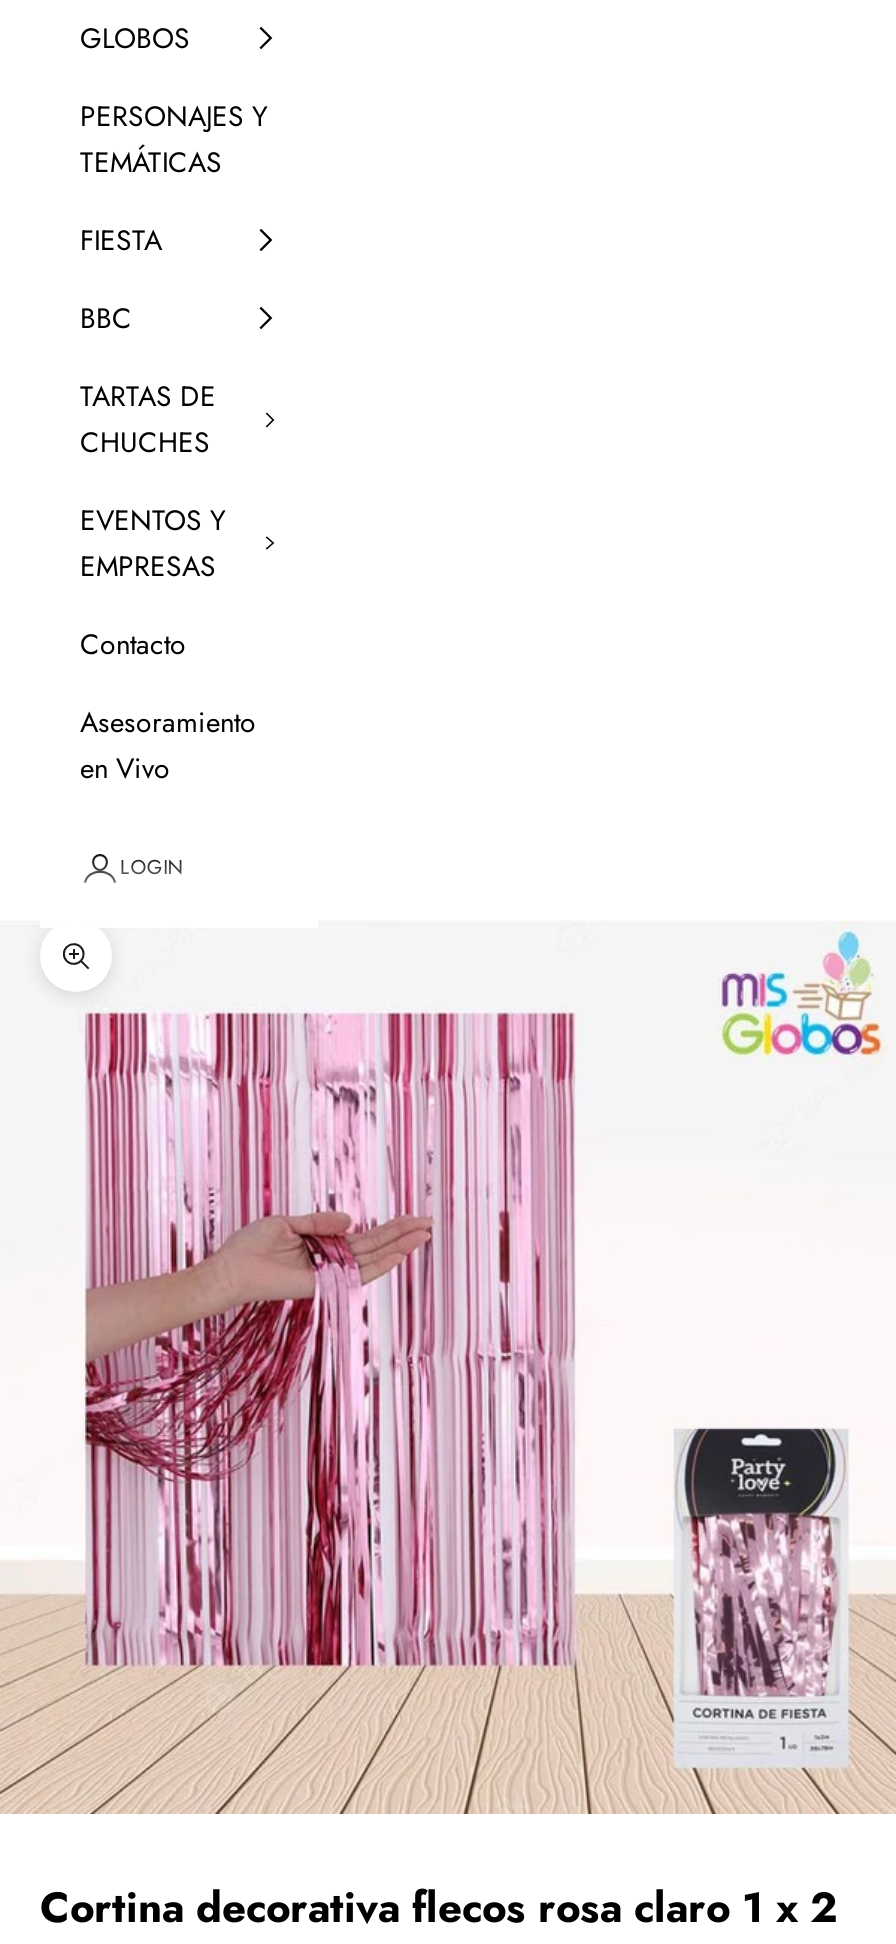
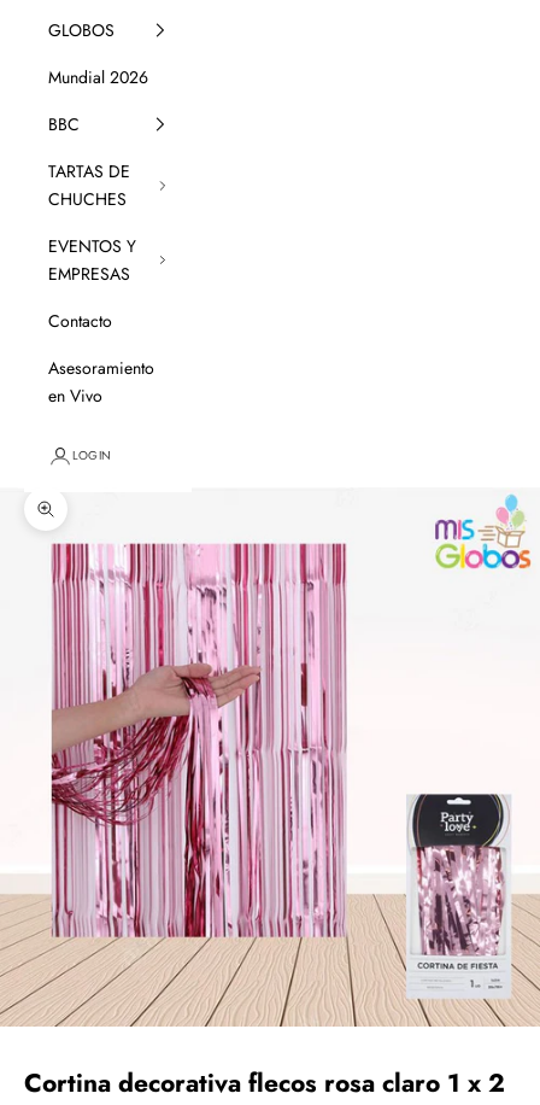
[80,95,268,259] PERSONAJES Y | TEMÁTICAS | FIESTA -> [48,65,148,89] Mundial 2026

